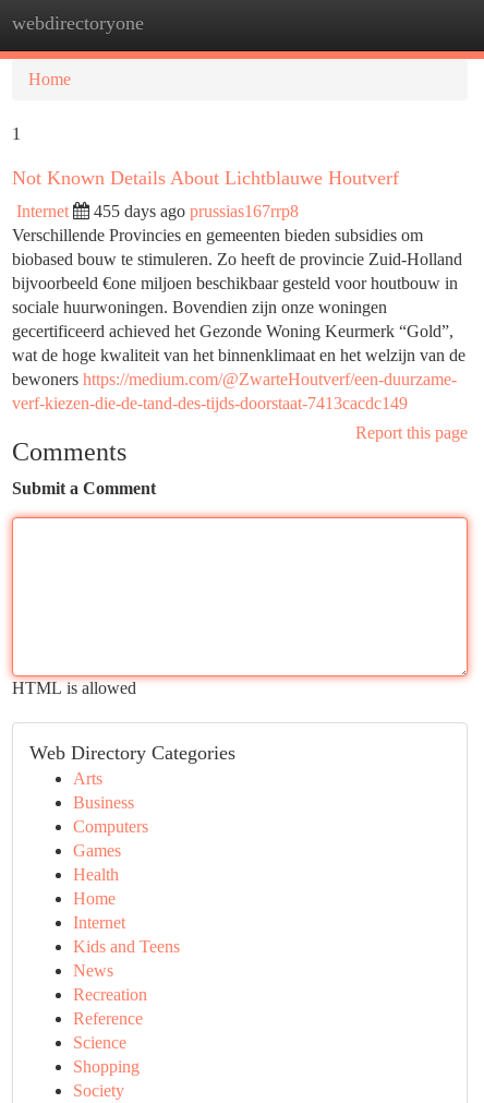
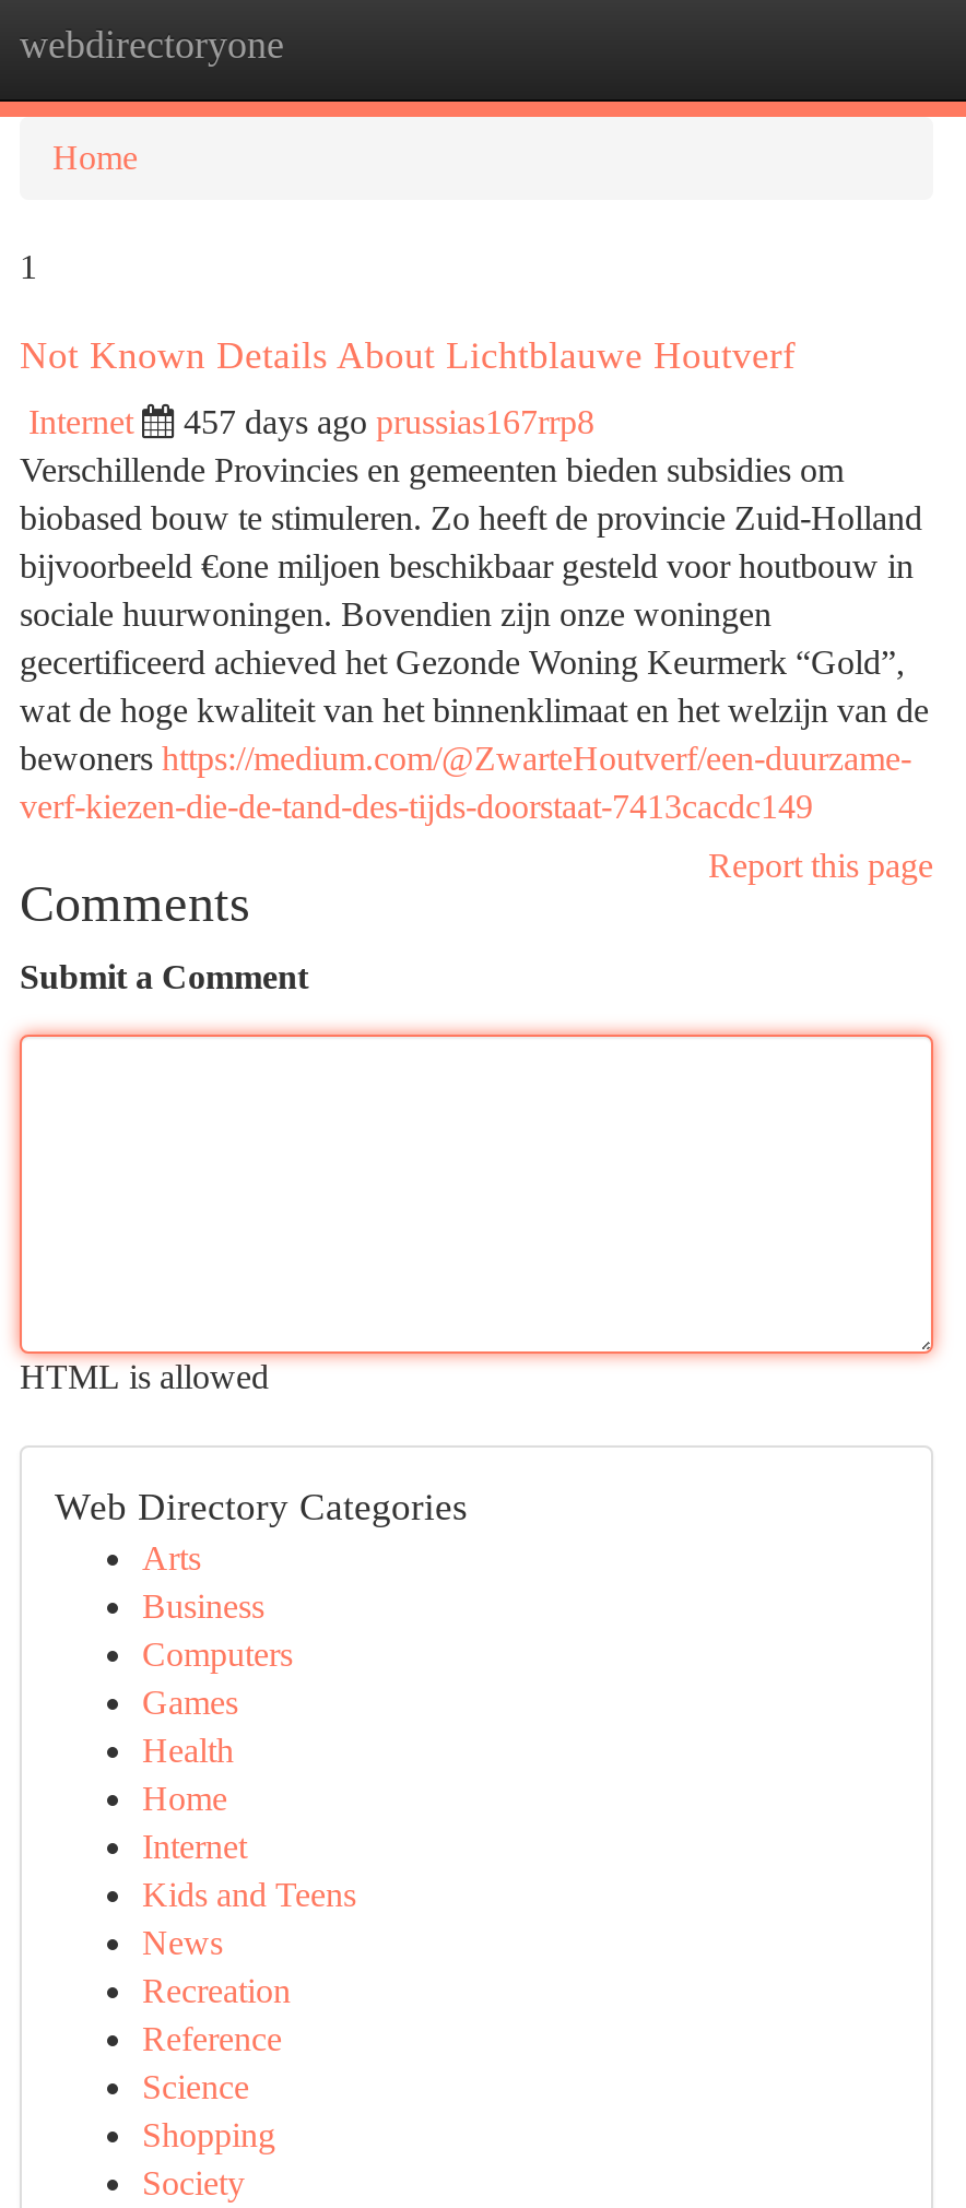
[94,202,299,220] 455 days ago prussias167rrp8 -> [184,403,594,440] 457 days ago prussias167rrp8

